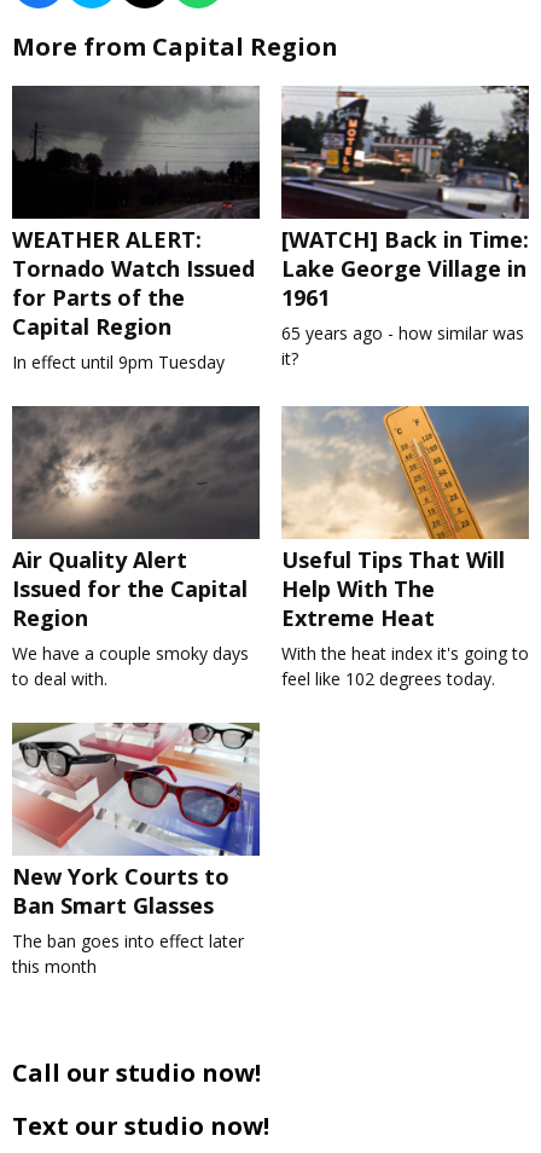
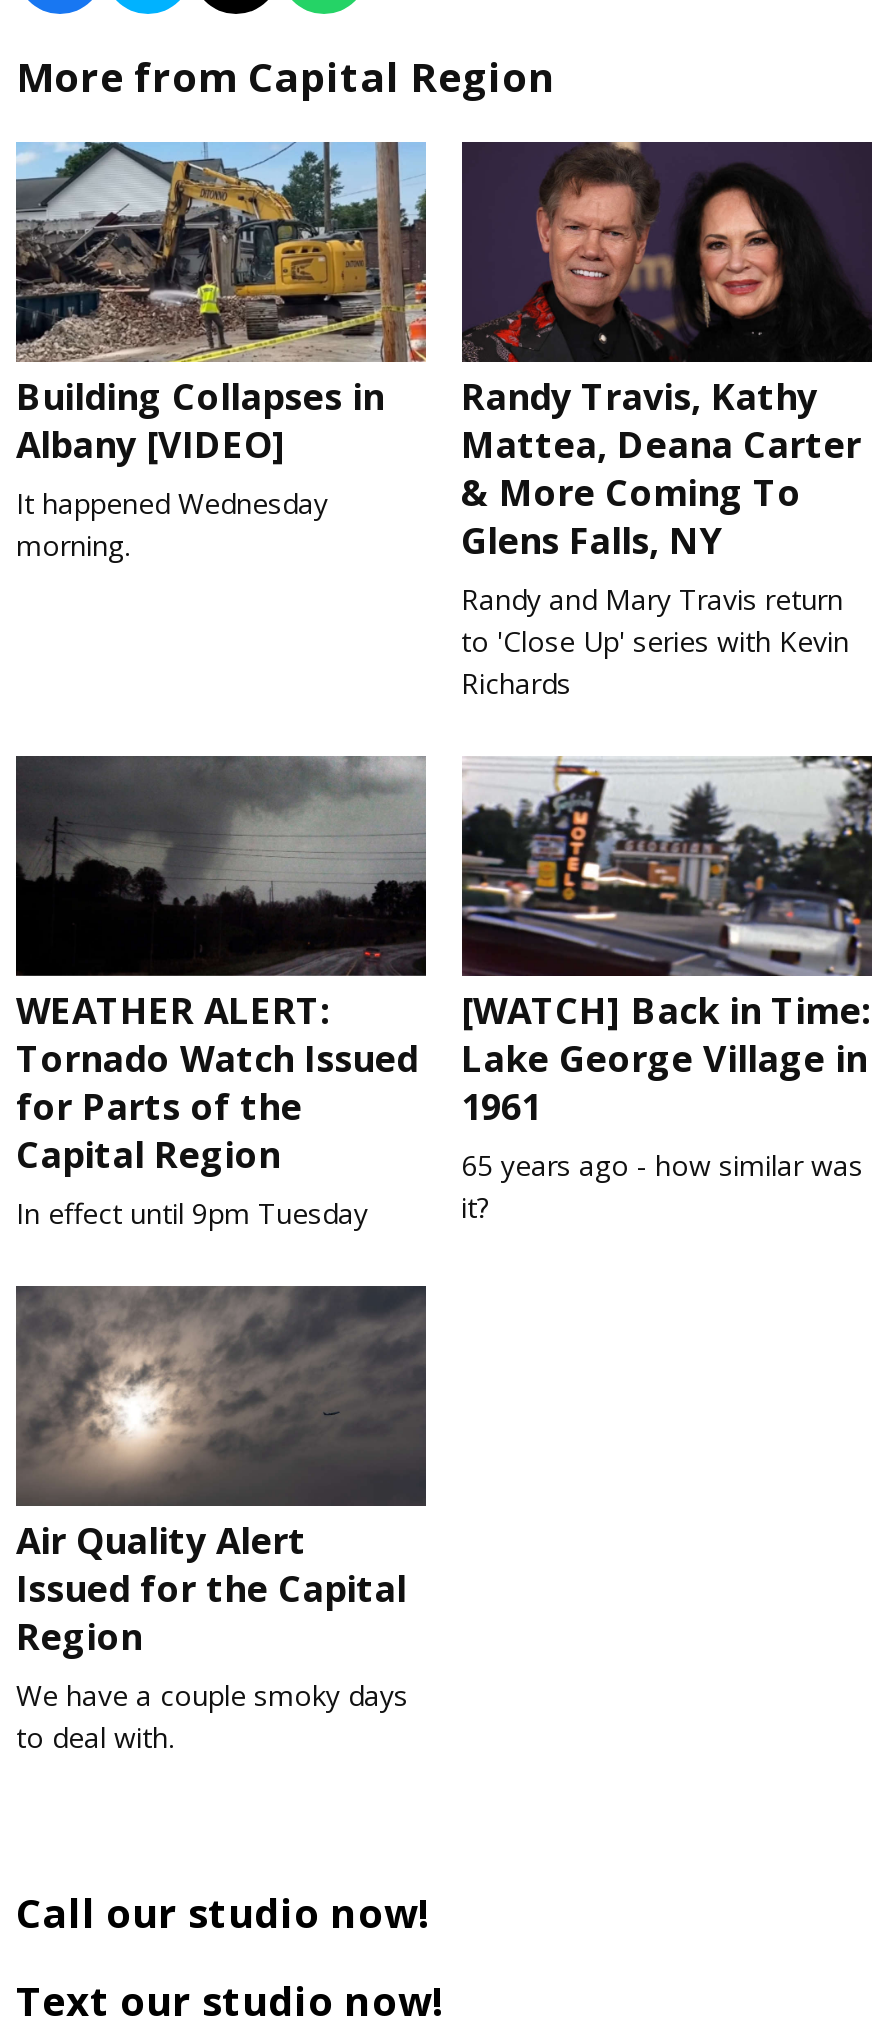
none -> [14,142,428,564] [image] | Building Collapses in | Albany [VIDEO] | It happened Wednesday | morning.
none -> [460,140,870,702] [image] | Randy Travis, Kathy | Mattea, Deana Carter | & More Coming To | Glens Falls, NY | Randy and Mary Travis return | to 'Close Up' series with Kevin | Richards
moved [11,85,528,690] -> [14,754,871,1756]: [image] | WEATHER ALERT: | Tornado Watch Issued | ... | We have a couple smoky days | to deal with.
[280,405,530,690] [image] | Useful Tips That Will | Help With The | Extreme Heat | With the heat index it's going to | feel like 102 degrees today. -> none
[12,722,261,978] [image] | New York Courts to | Ban Smart Glasses | The ban goes into effect later | this month -> none

